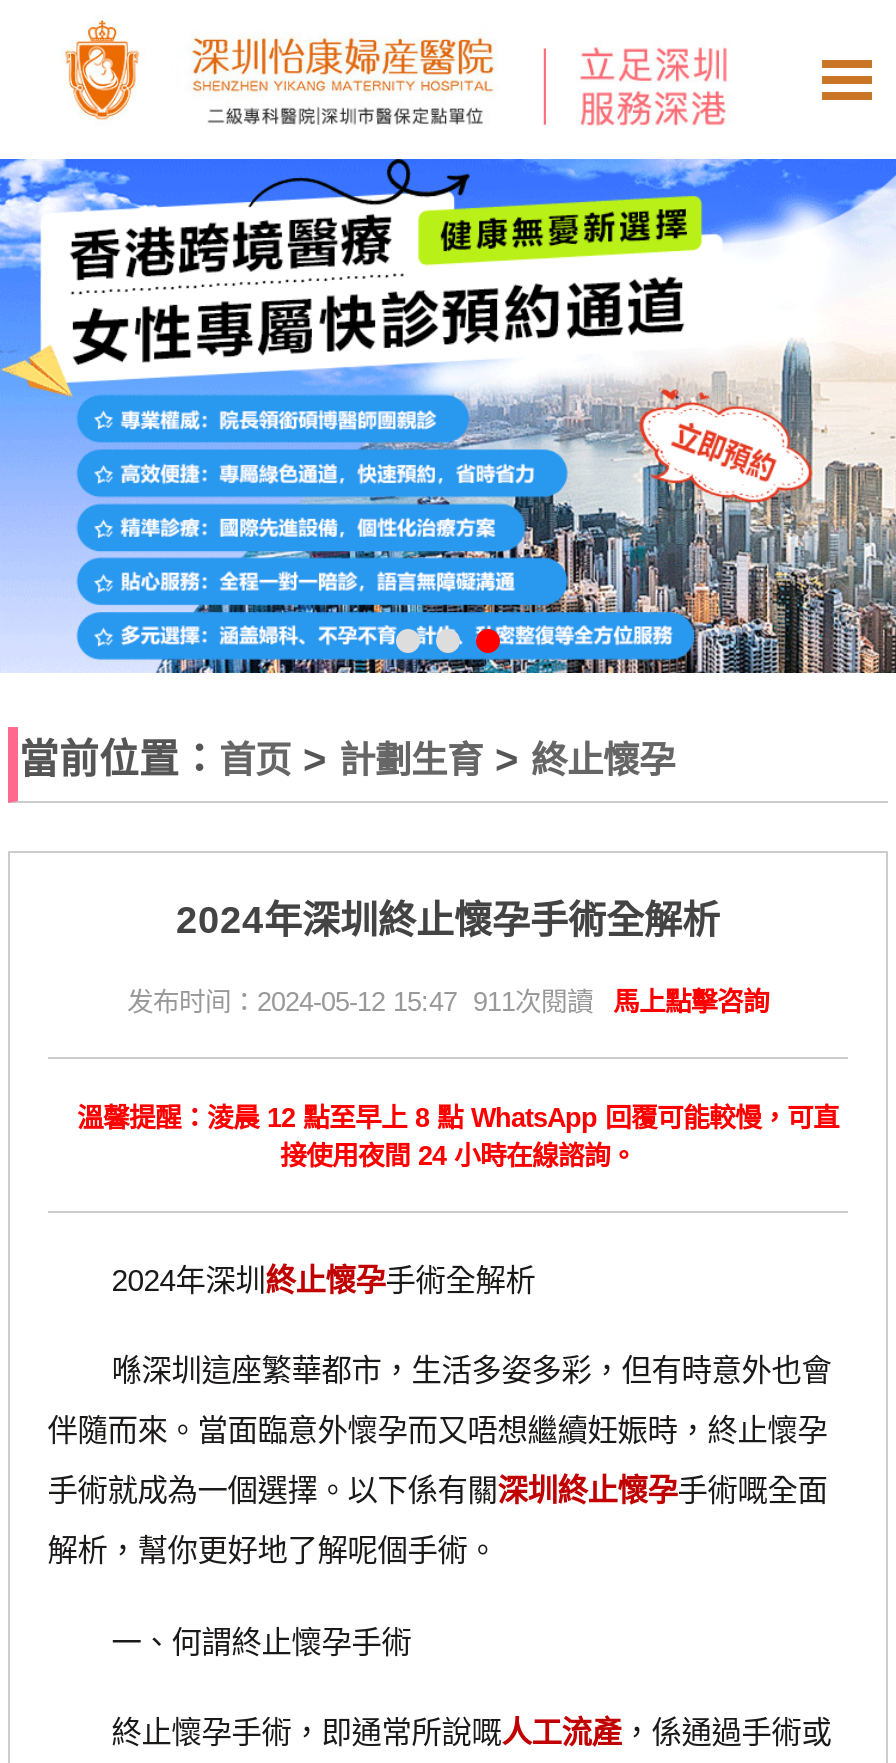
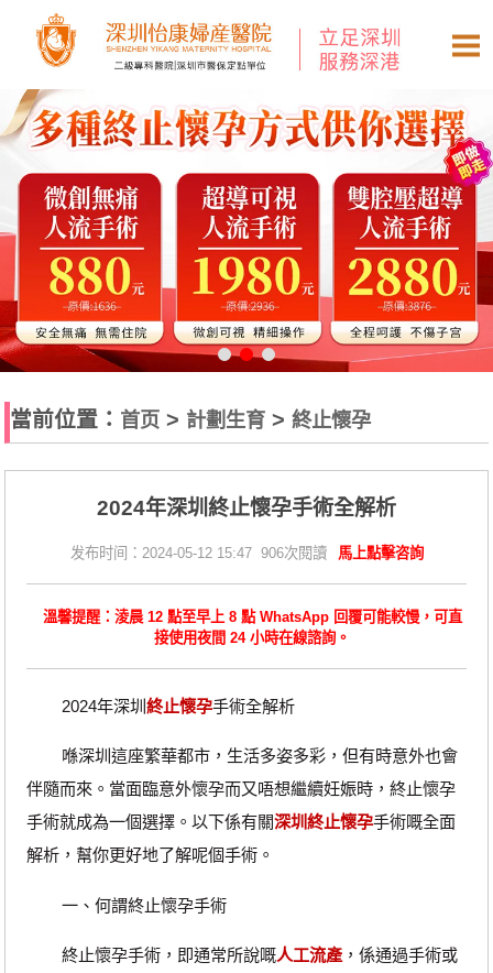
[6,157,890,675] [image] -> [3,88,490,373] [image]
[127,987,593,1017] 发布时间：2024-05-12 15:47 911次閱讀 -> [70,545,326,561] 发布时间：2024-05-12 15:47 906次閱讀

